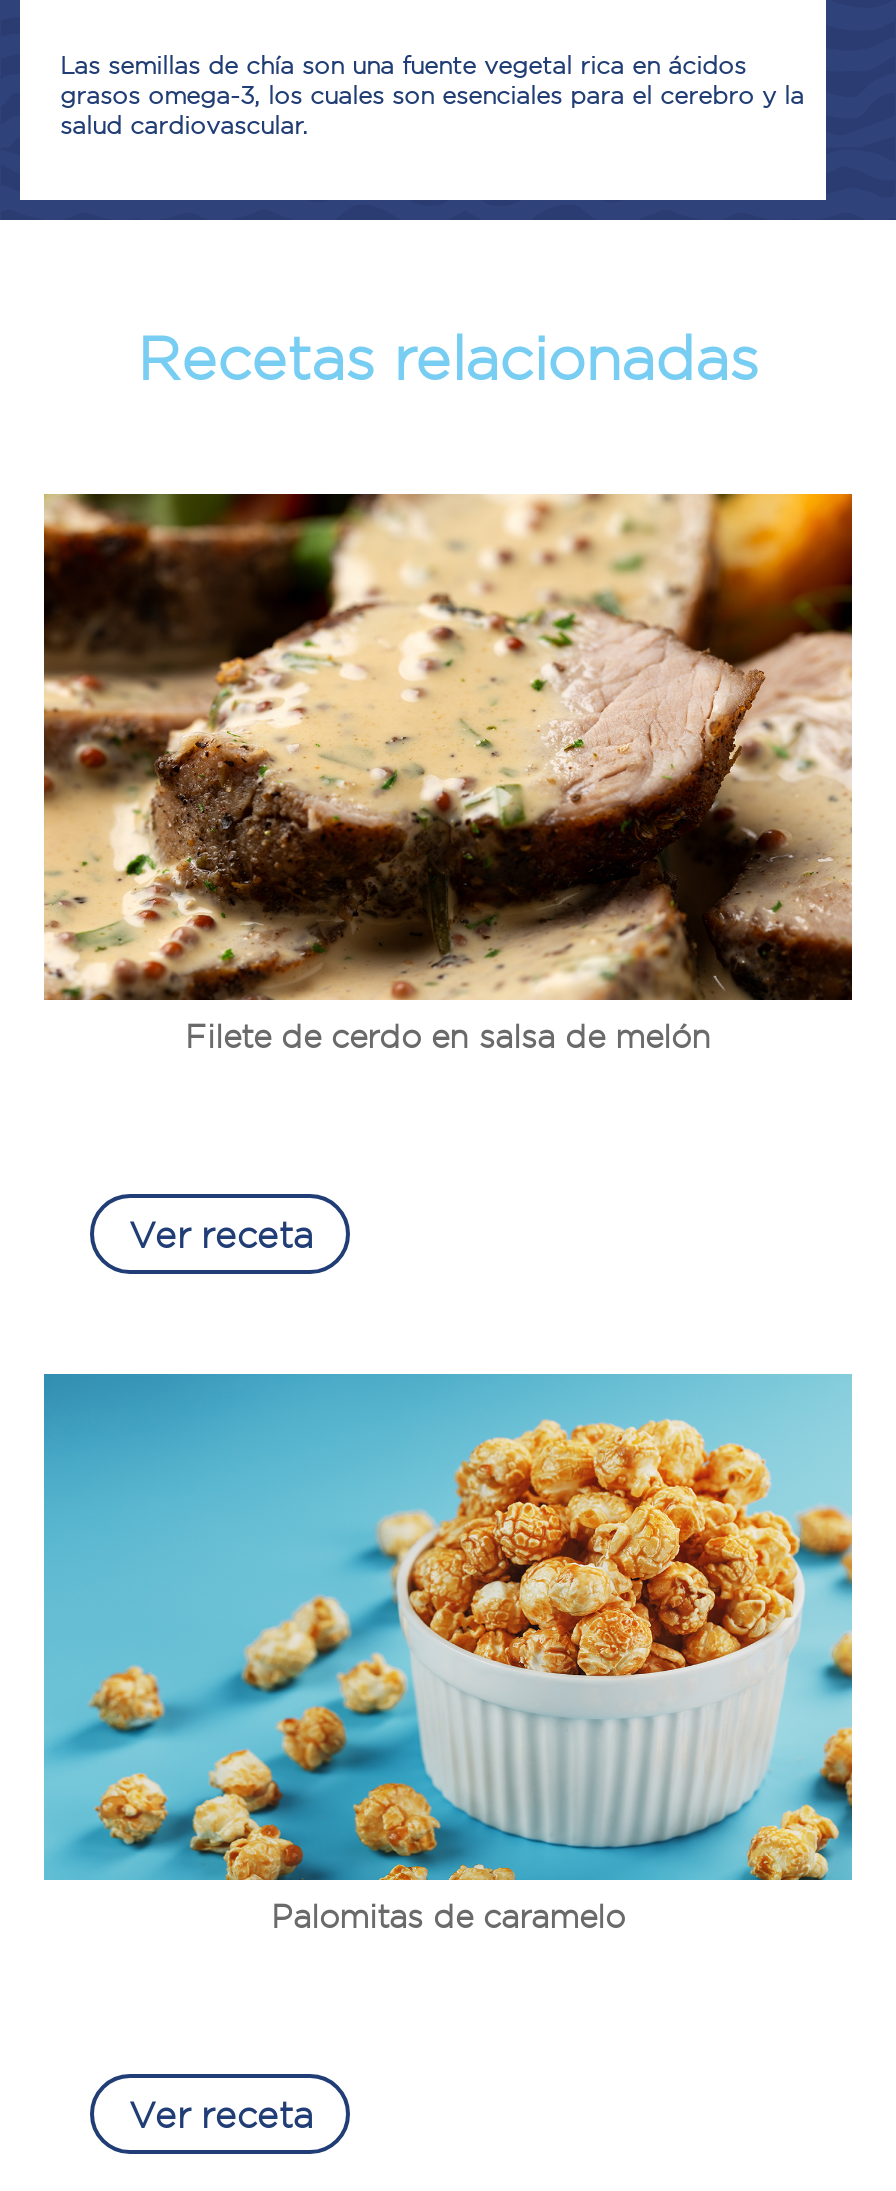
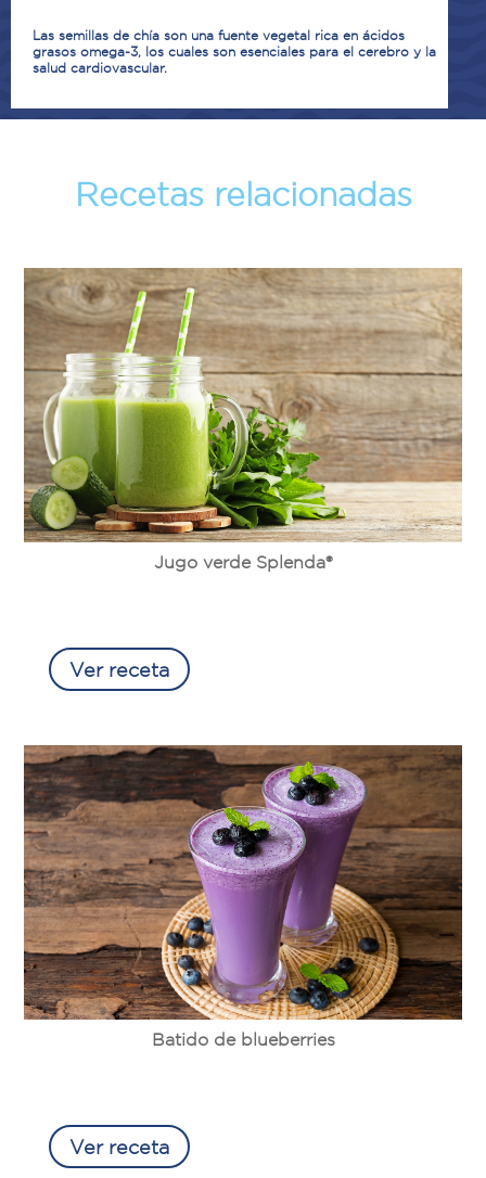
[42,492,854,1057] [image] | Filete de cerdo en salsa de melón -> [23,267,462,573] [image] | Jugo verde Splenda®
[42,1372,854,1937] [image] | Palomitas de caramelo -> [23,744,463,1050] [image] | Batido de blueberries

